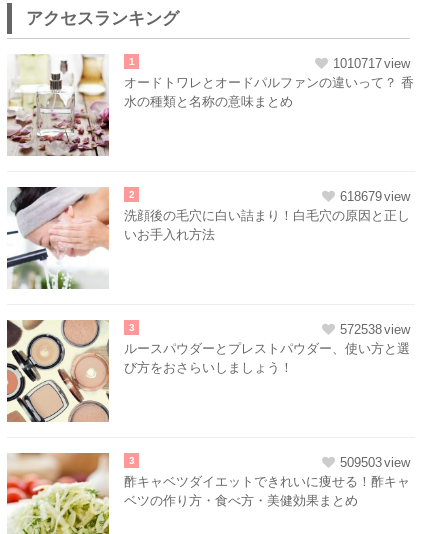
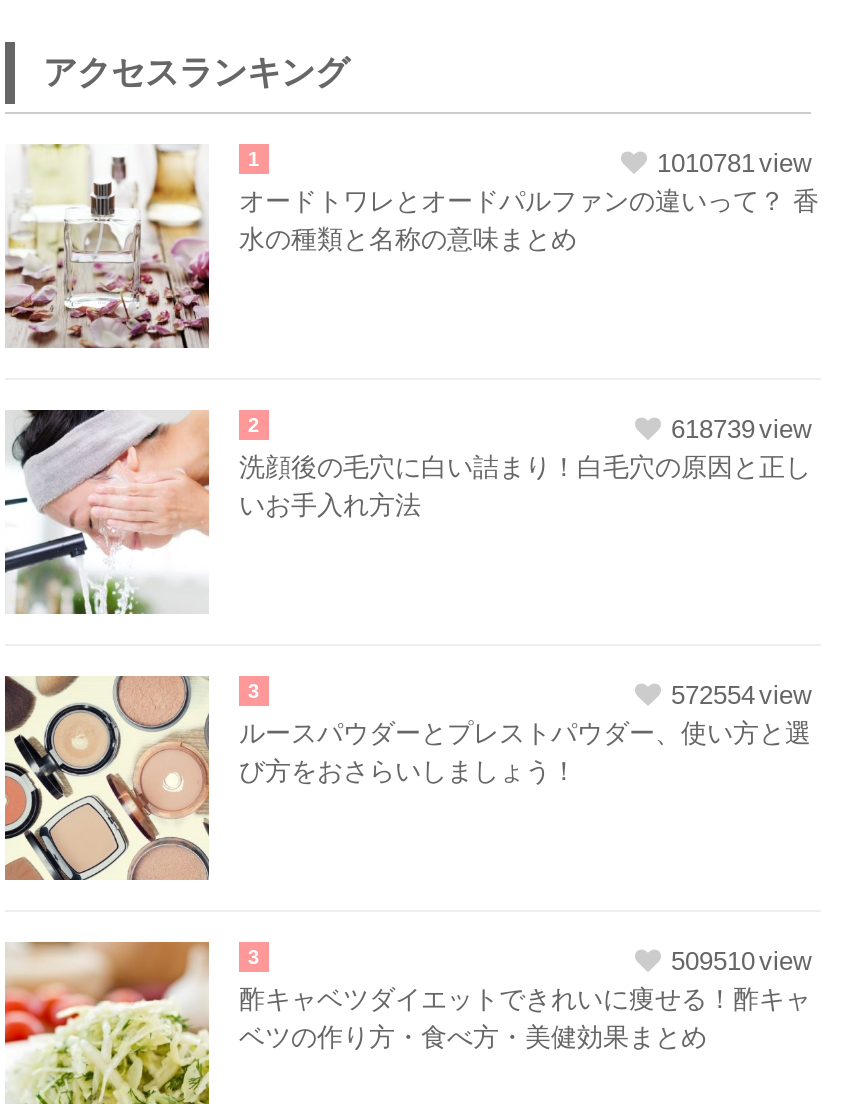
[333,56,382,71] 1010717 -> [657,148,755,178] 1010781
[340,189,382,204] 618679 -> [671,414,755,444] 618739
[340,322,382,337] 572538 -> [671,680,755,710] 572554
[340,455,382,470] 509503 -> [671,946,755,976] 509510

